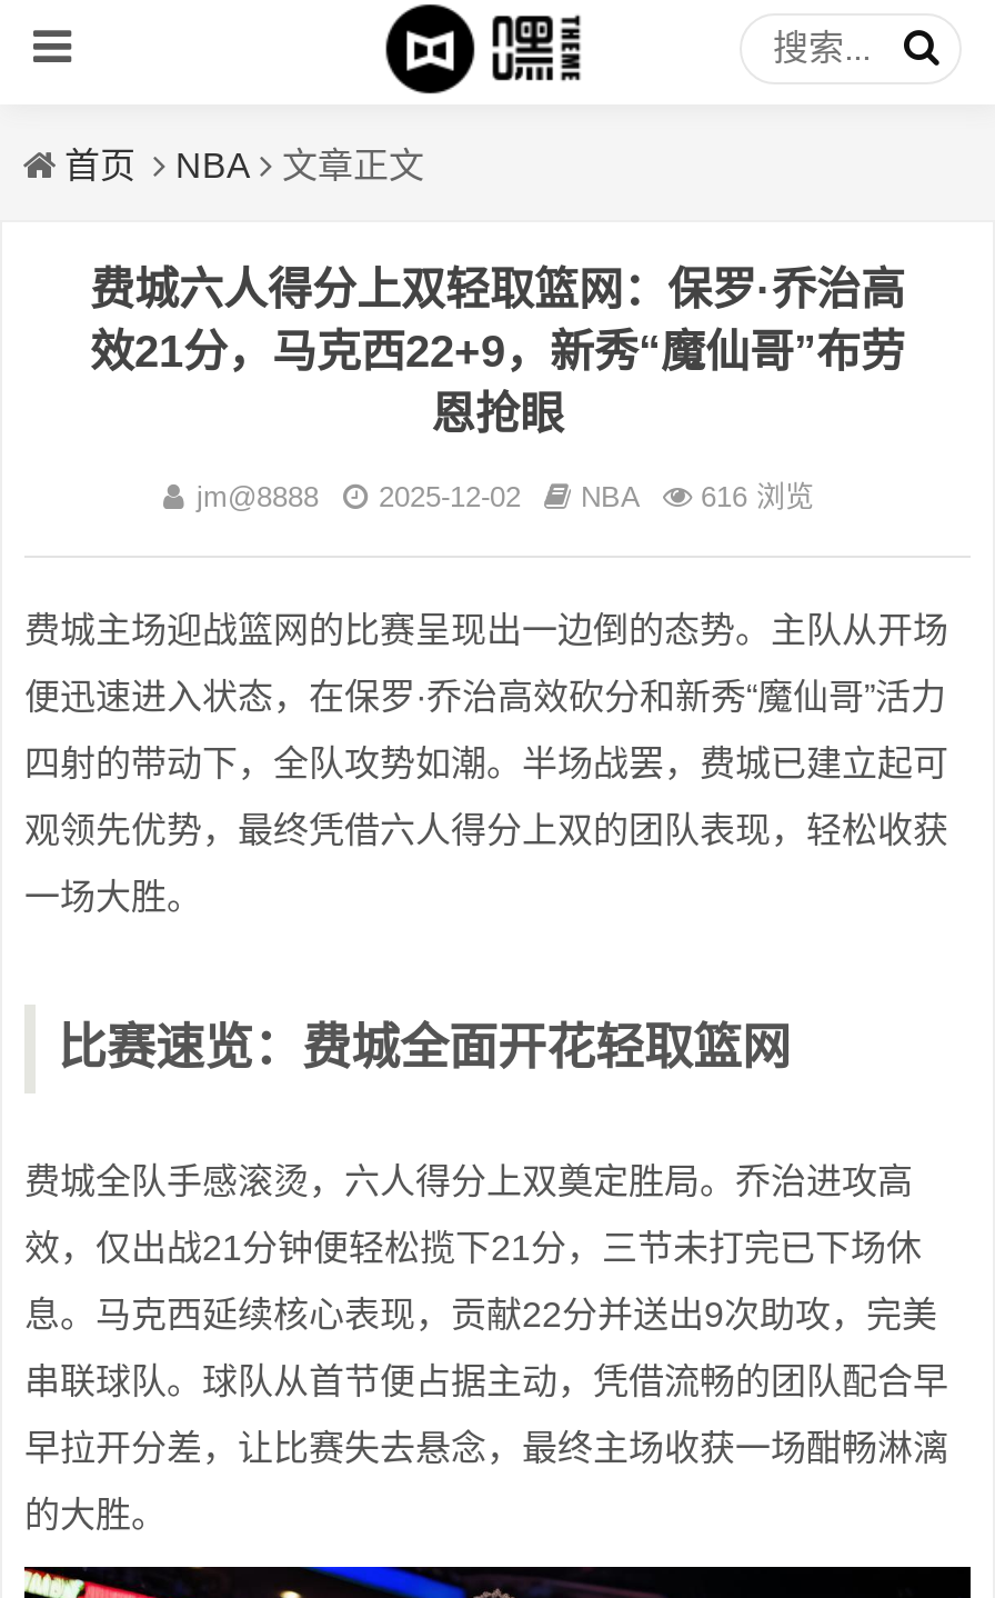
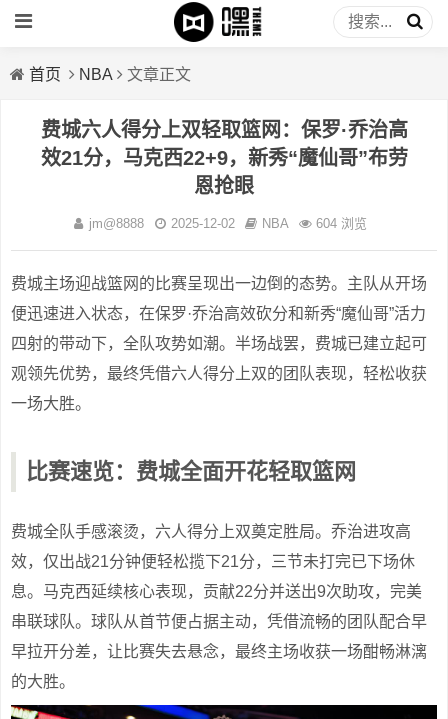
[197,480,814,513] jm@8888 2025-12-02 NBA 616 浏览 -> [88,216,366,231] jm@8888 2025-12-02 NBA 604 浏览

